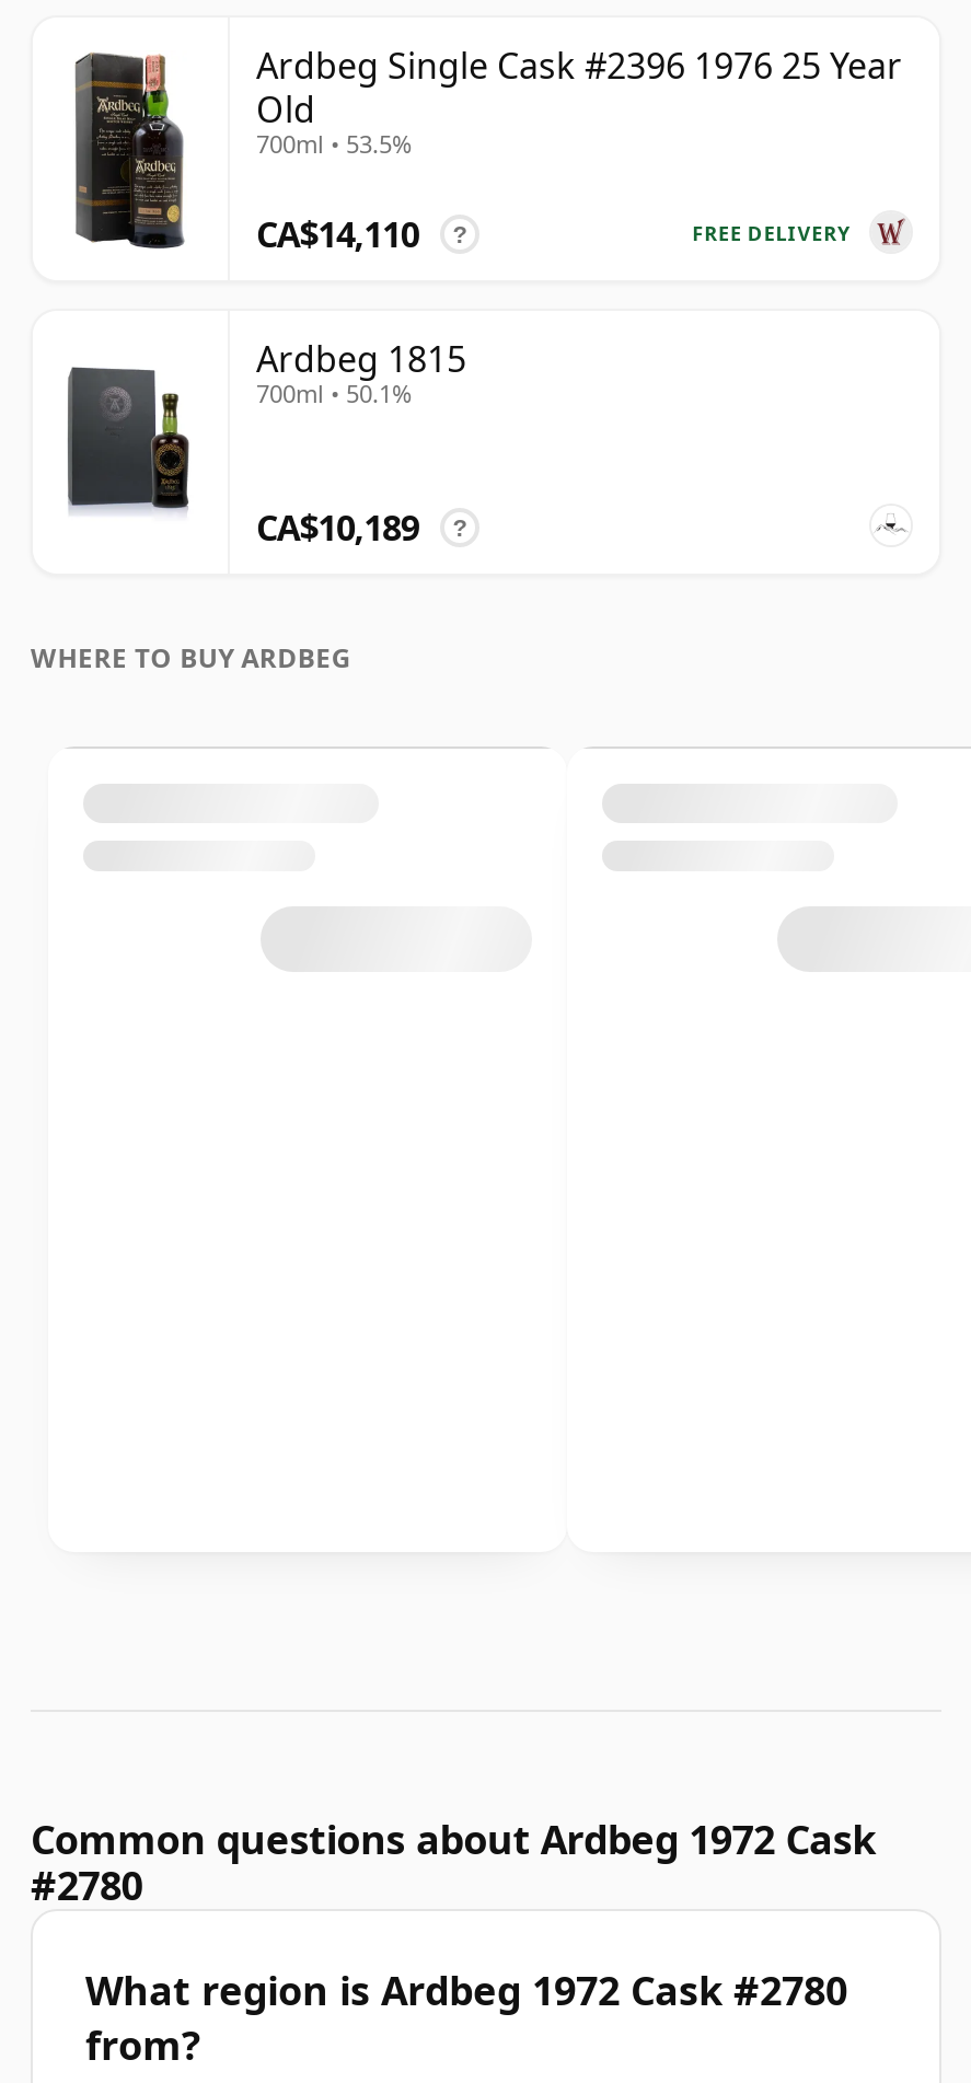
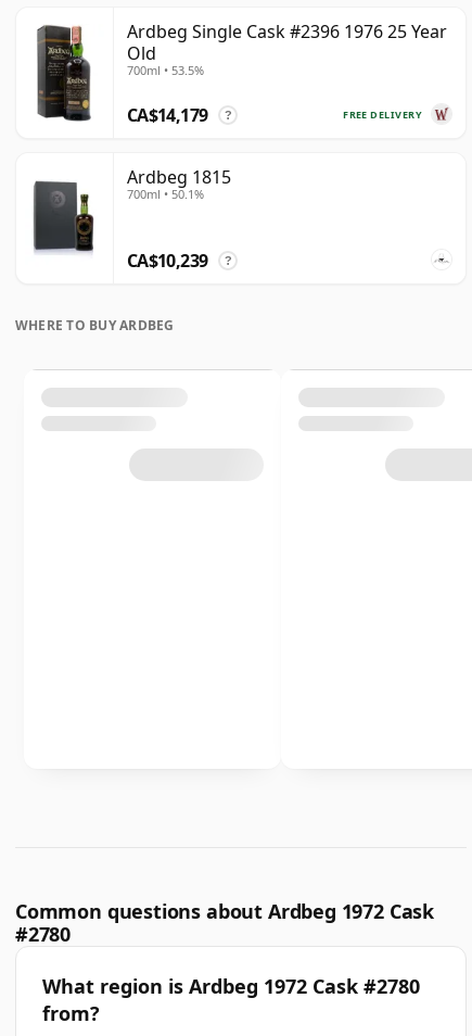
[256,211,419,259] CA$14,110 -> [127,103,207,127] CA$14,179
[256,504,419,552] CA$10,189 -> [127,249,207,273] CA$10,239

